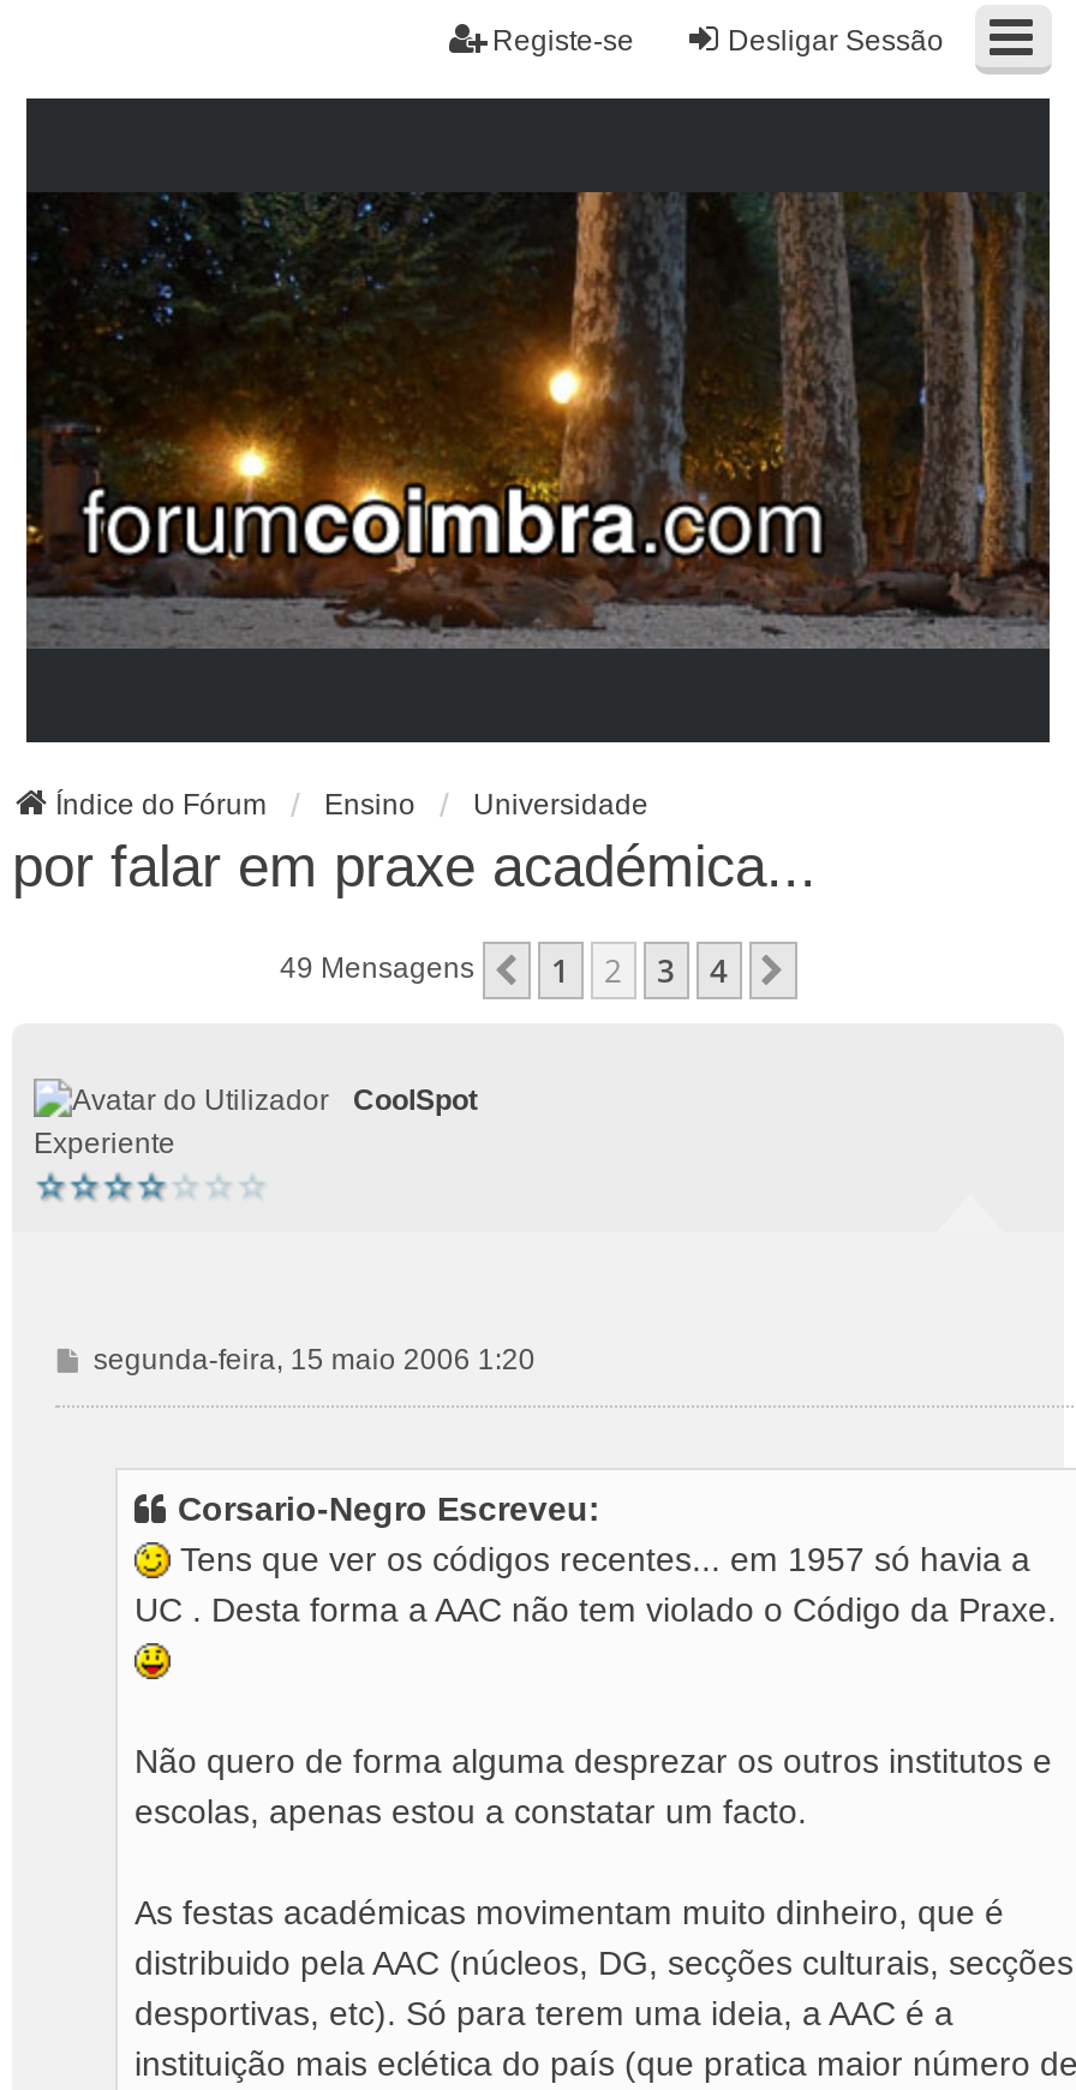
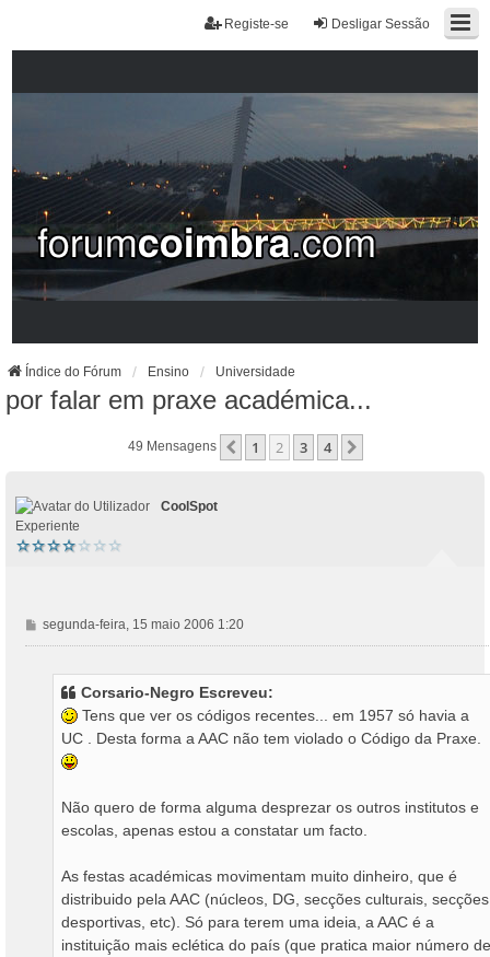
[26,192,1050,649] [image] -> [12,93,478,301] [image]

